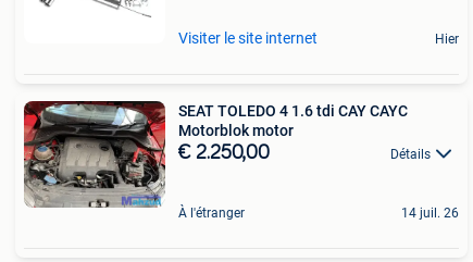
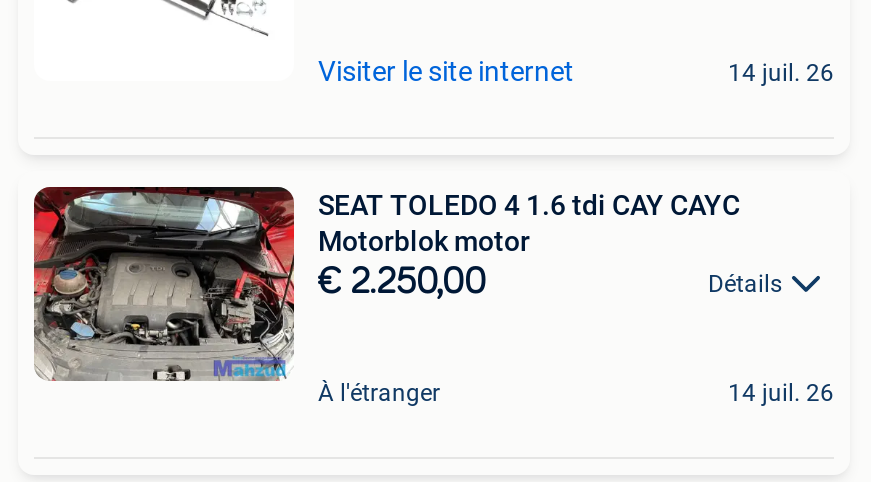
[435,31,459,47] Hier -> [728,58,834,86] 14 juil. 26

